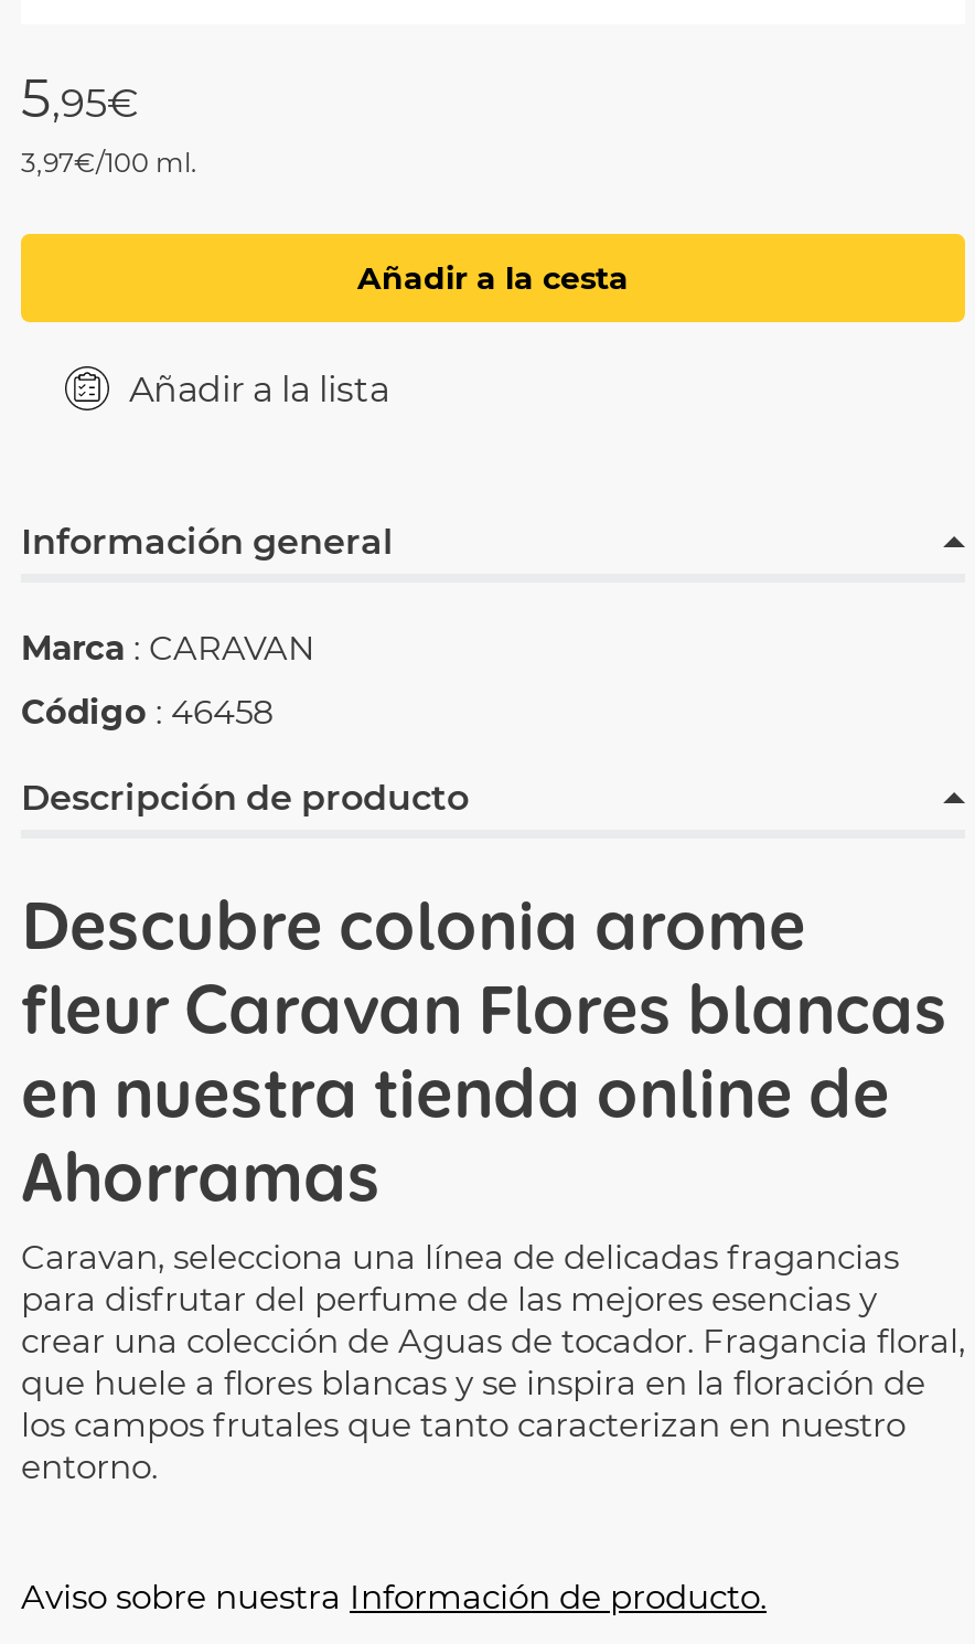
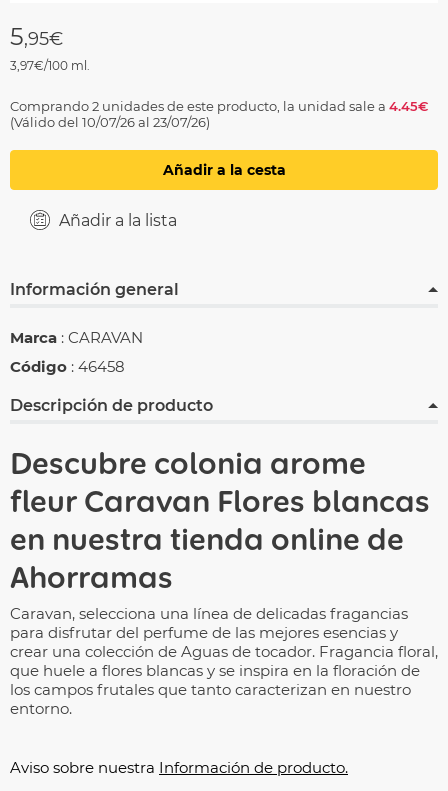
none -> [10,98,429,130] Comprando 2 unidades de este producto, la unidad sale a 4.45€ | (Válido del 10/07/26 al 23/07/26)

